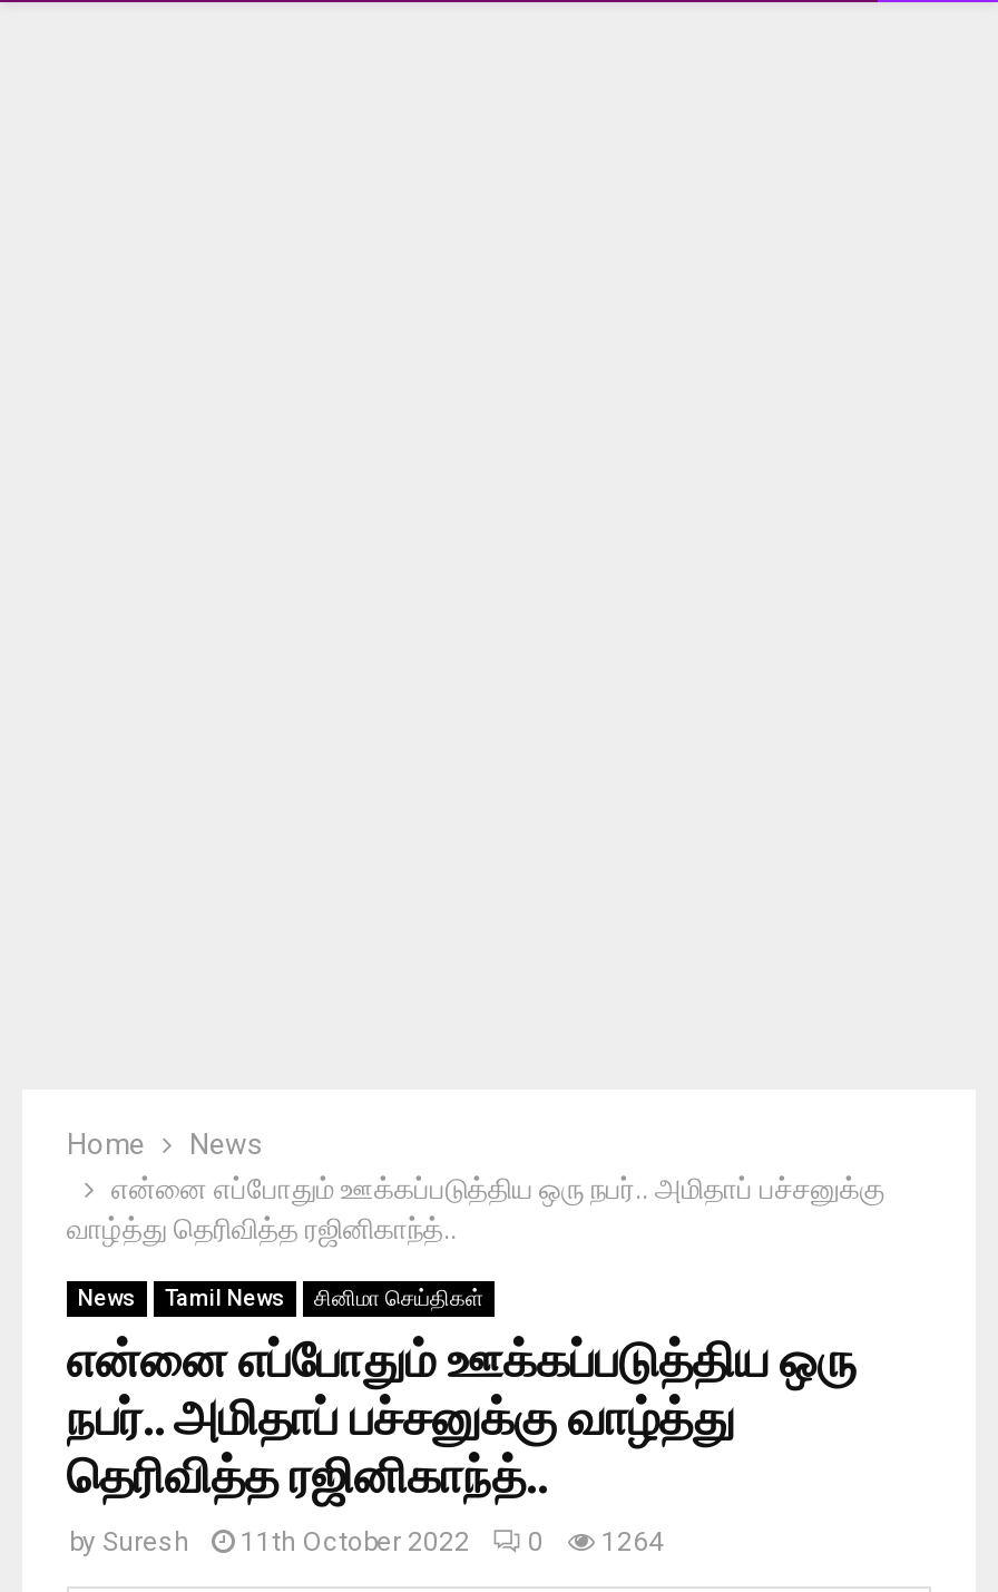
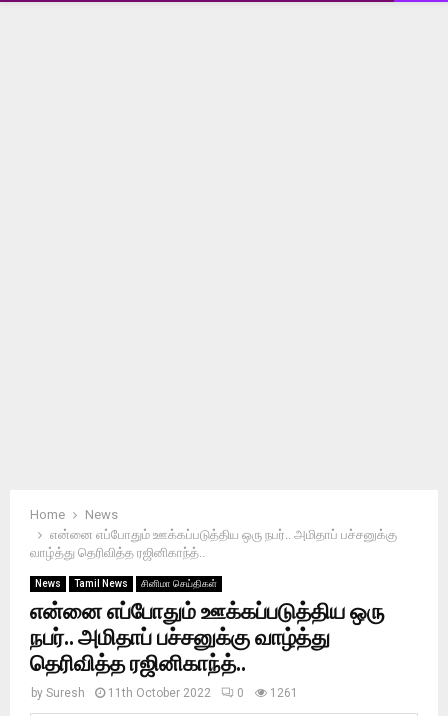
[69,1526,664,1557] by Suresh 11th October 2022 0 1264 -> [31,686,298,700] by Suresh 11th October 2022 0 1261

